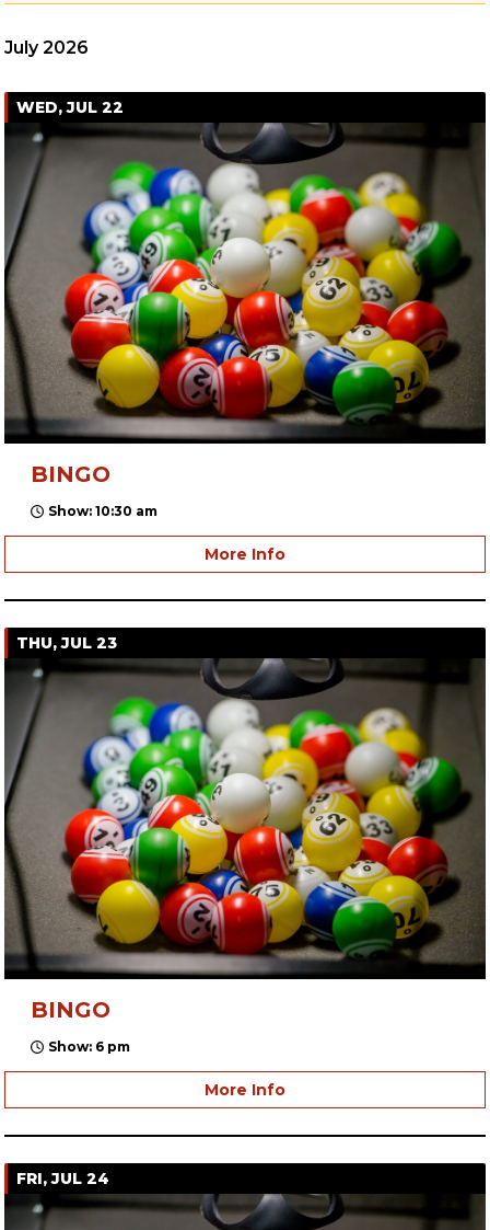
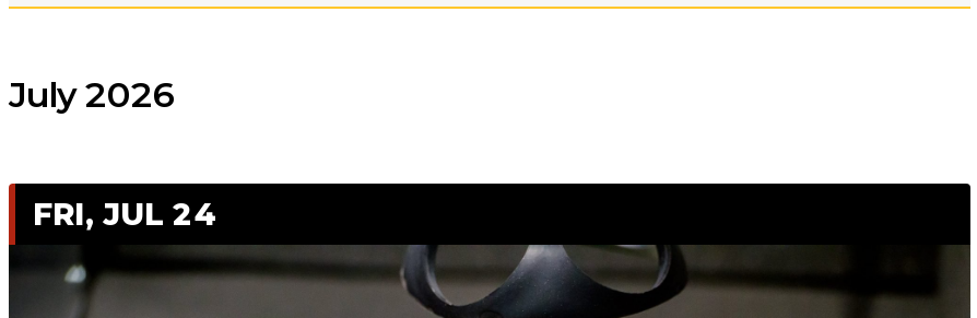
[16,97,124,117] WED, JUL 22 -> none
[4,160,485,564] [image] | BINGO | Show: 10:30 am | More Info -> none
[4,627,485,980] [image] | THU, JUL 23 -> none
[31,996,285,1099] BINGO | Show: 6 pm | More Info -> none

